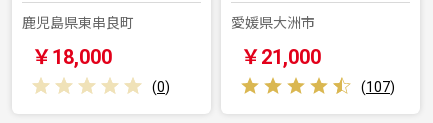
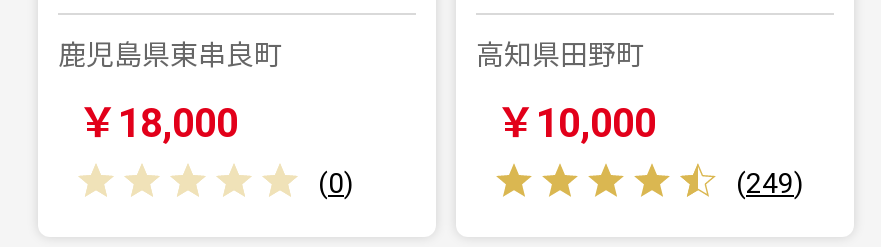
[231,15,315,31] 愛媛県大洲市 -> [476,39,644,71] 高知県田野町
[241,45,395,95] ￥21,000 | (107) -> [496,99,804,199] ￥10,000 | (249)

